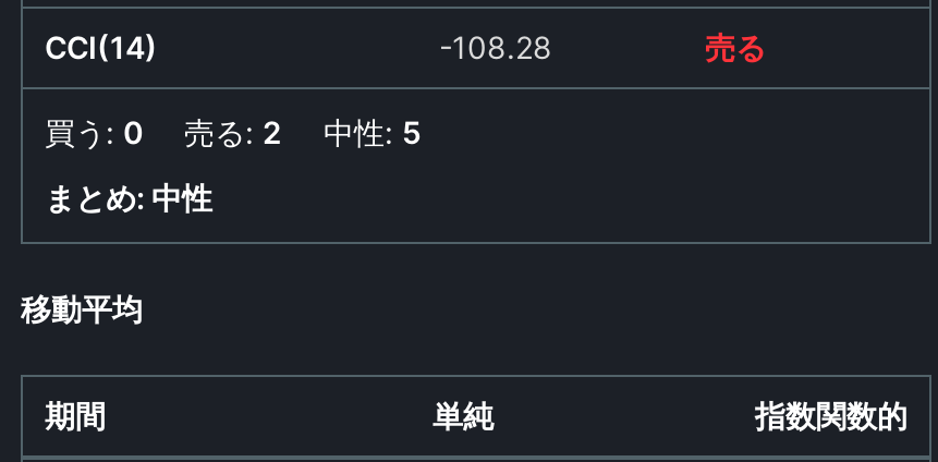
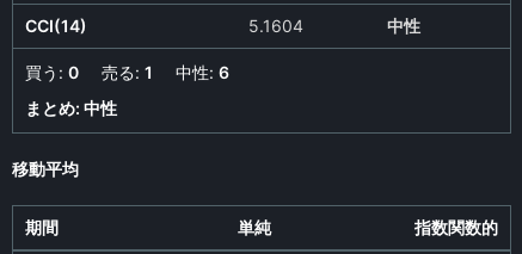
[439,27,766,64] -108.28 | 売る -> [248,15,420,35] 5.1604 | 中性
[184,112,282,149] 売る: 2 -> [102,61,153,82] 売る: 1
[324,112,422,149] 中性: 5 -> [176,61,229,82] 中性: 6

